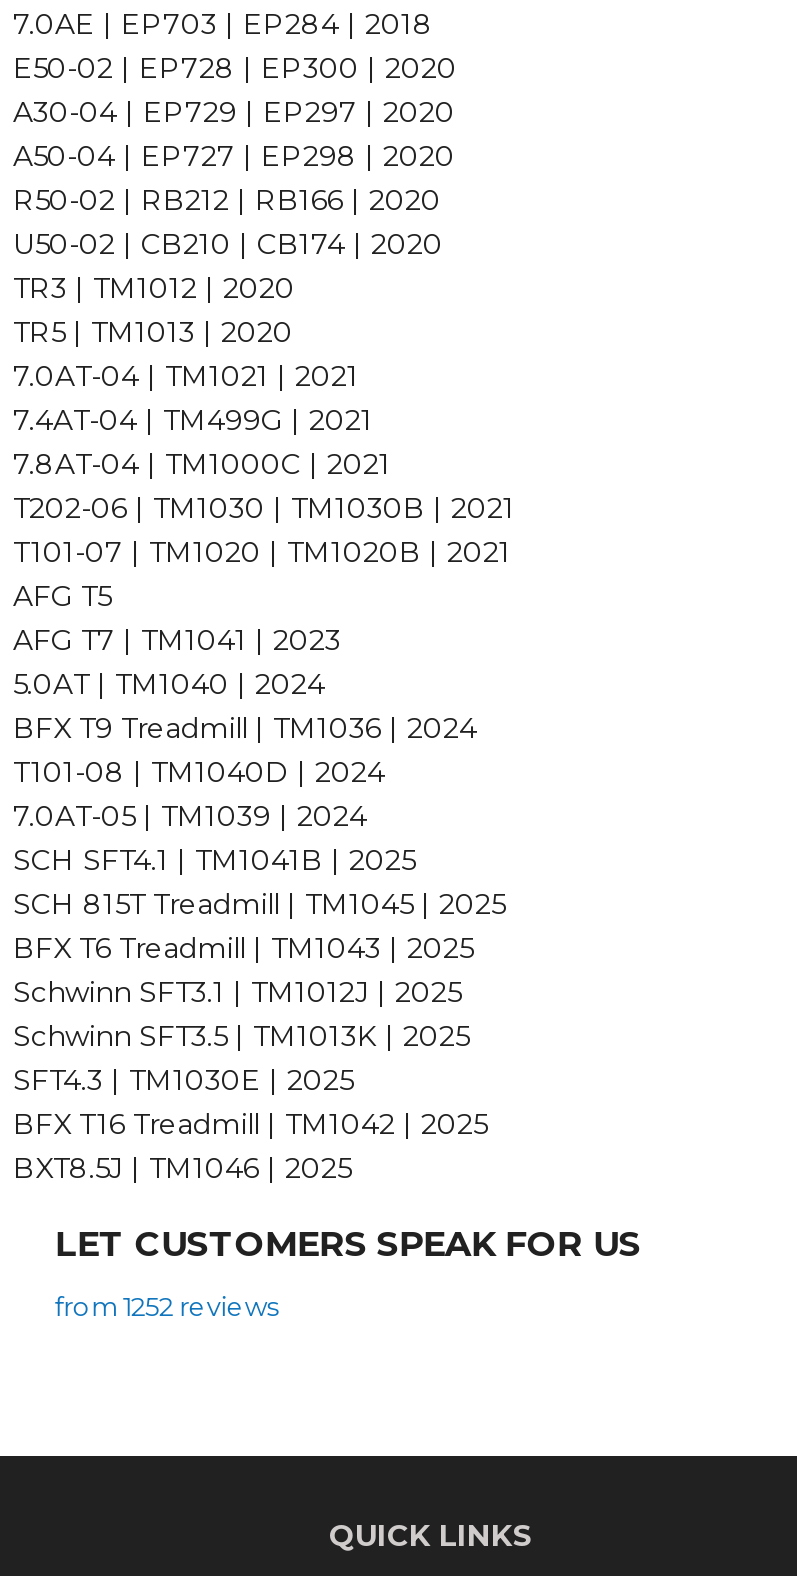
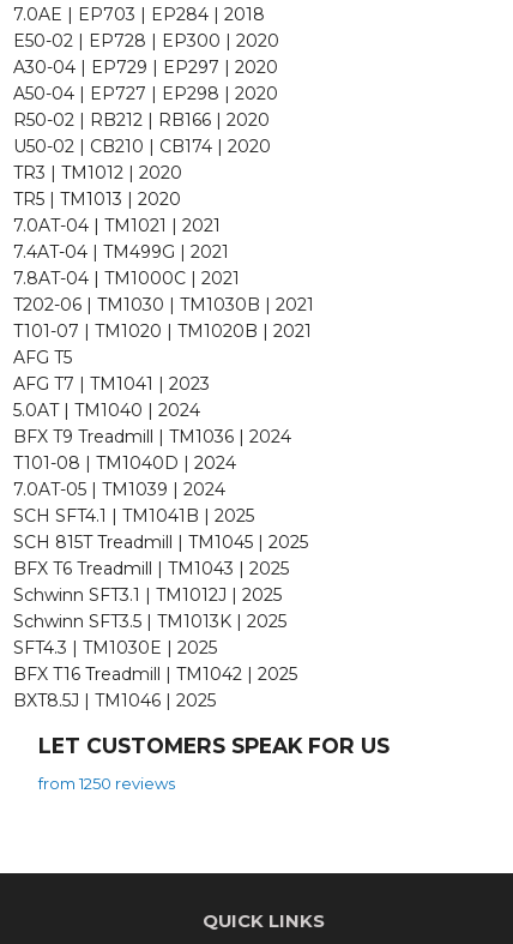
[55,1289,279,1321] from 1252 reviews -> [38,773,175,792] from 1250 reviews

